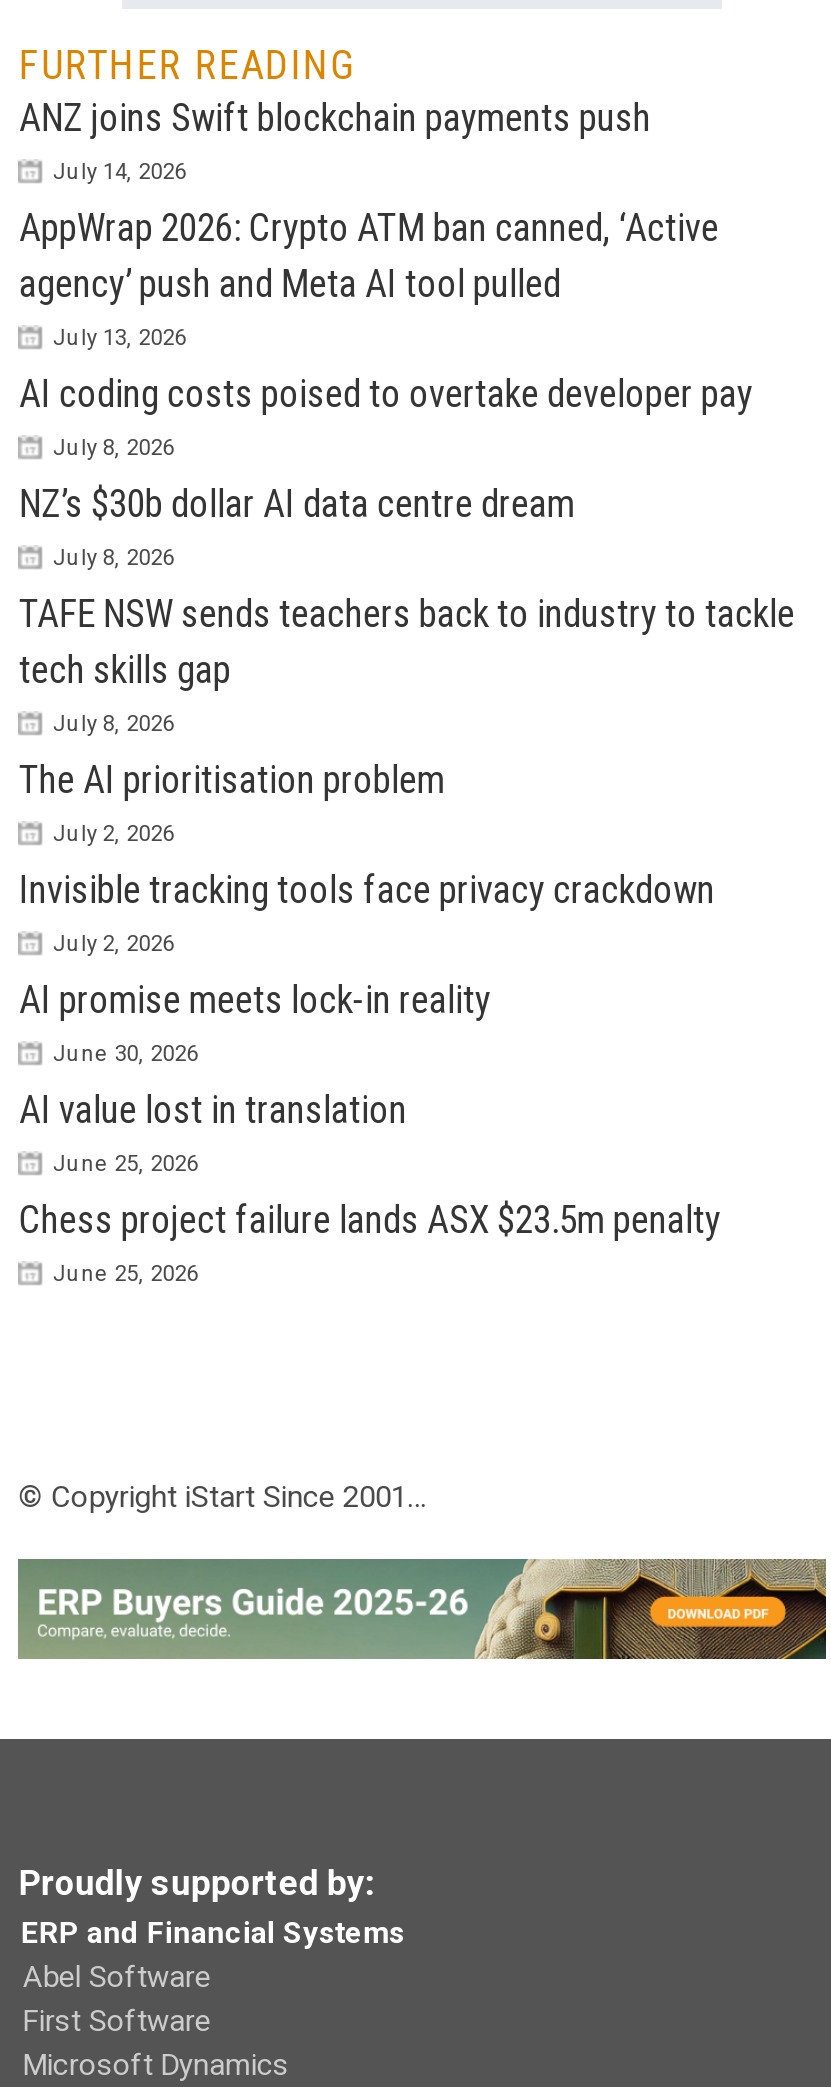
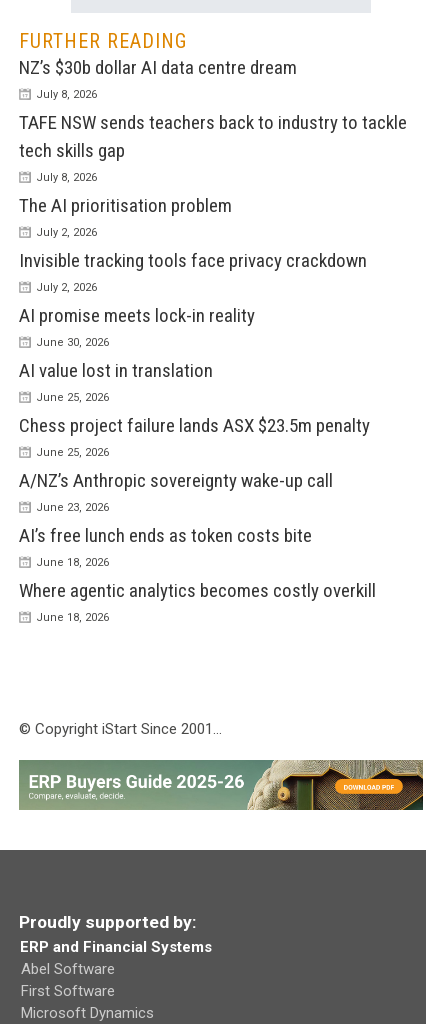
[19,95,753,461] ANZ joins Swift blockchain payments push | July 14, 2026 | AppWrap 2026: Crypto ATM ban canned, ‘Active | agency’ push and Meta AI tool pulled | July 13, 2026 | AI coding costs poised to overtake developer pay | July 8, 2026 -> none
moved [19,481,795,1287] -> [19,56,407,459]: NZ’s $30b dollar AI data centre dream | July 8, 2026 | TAFE NSW sends teachers back to industry to tackle | ... | Chess project failure lands ASX $23.5m penalty | June 25, 2026
none -> [19,469,376,624] A/NZ’s Anthropic sovereignty wake-up call | June 23, 2026 | AI’s free lunch ends as token costs bite | June 18, 2026 | Where agentic analytics becomes costly overkill | June 18, 2026

